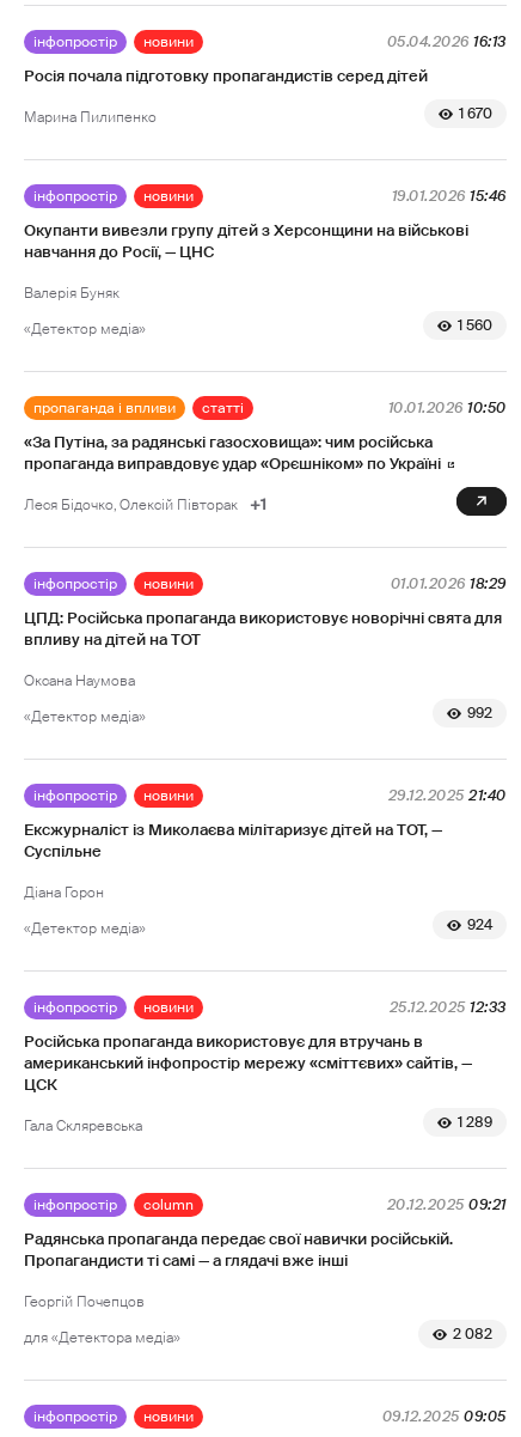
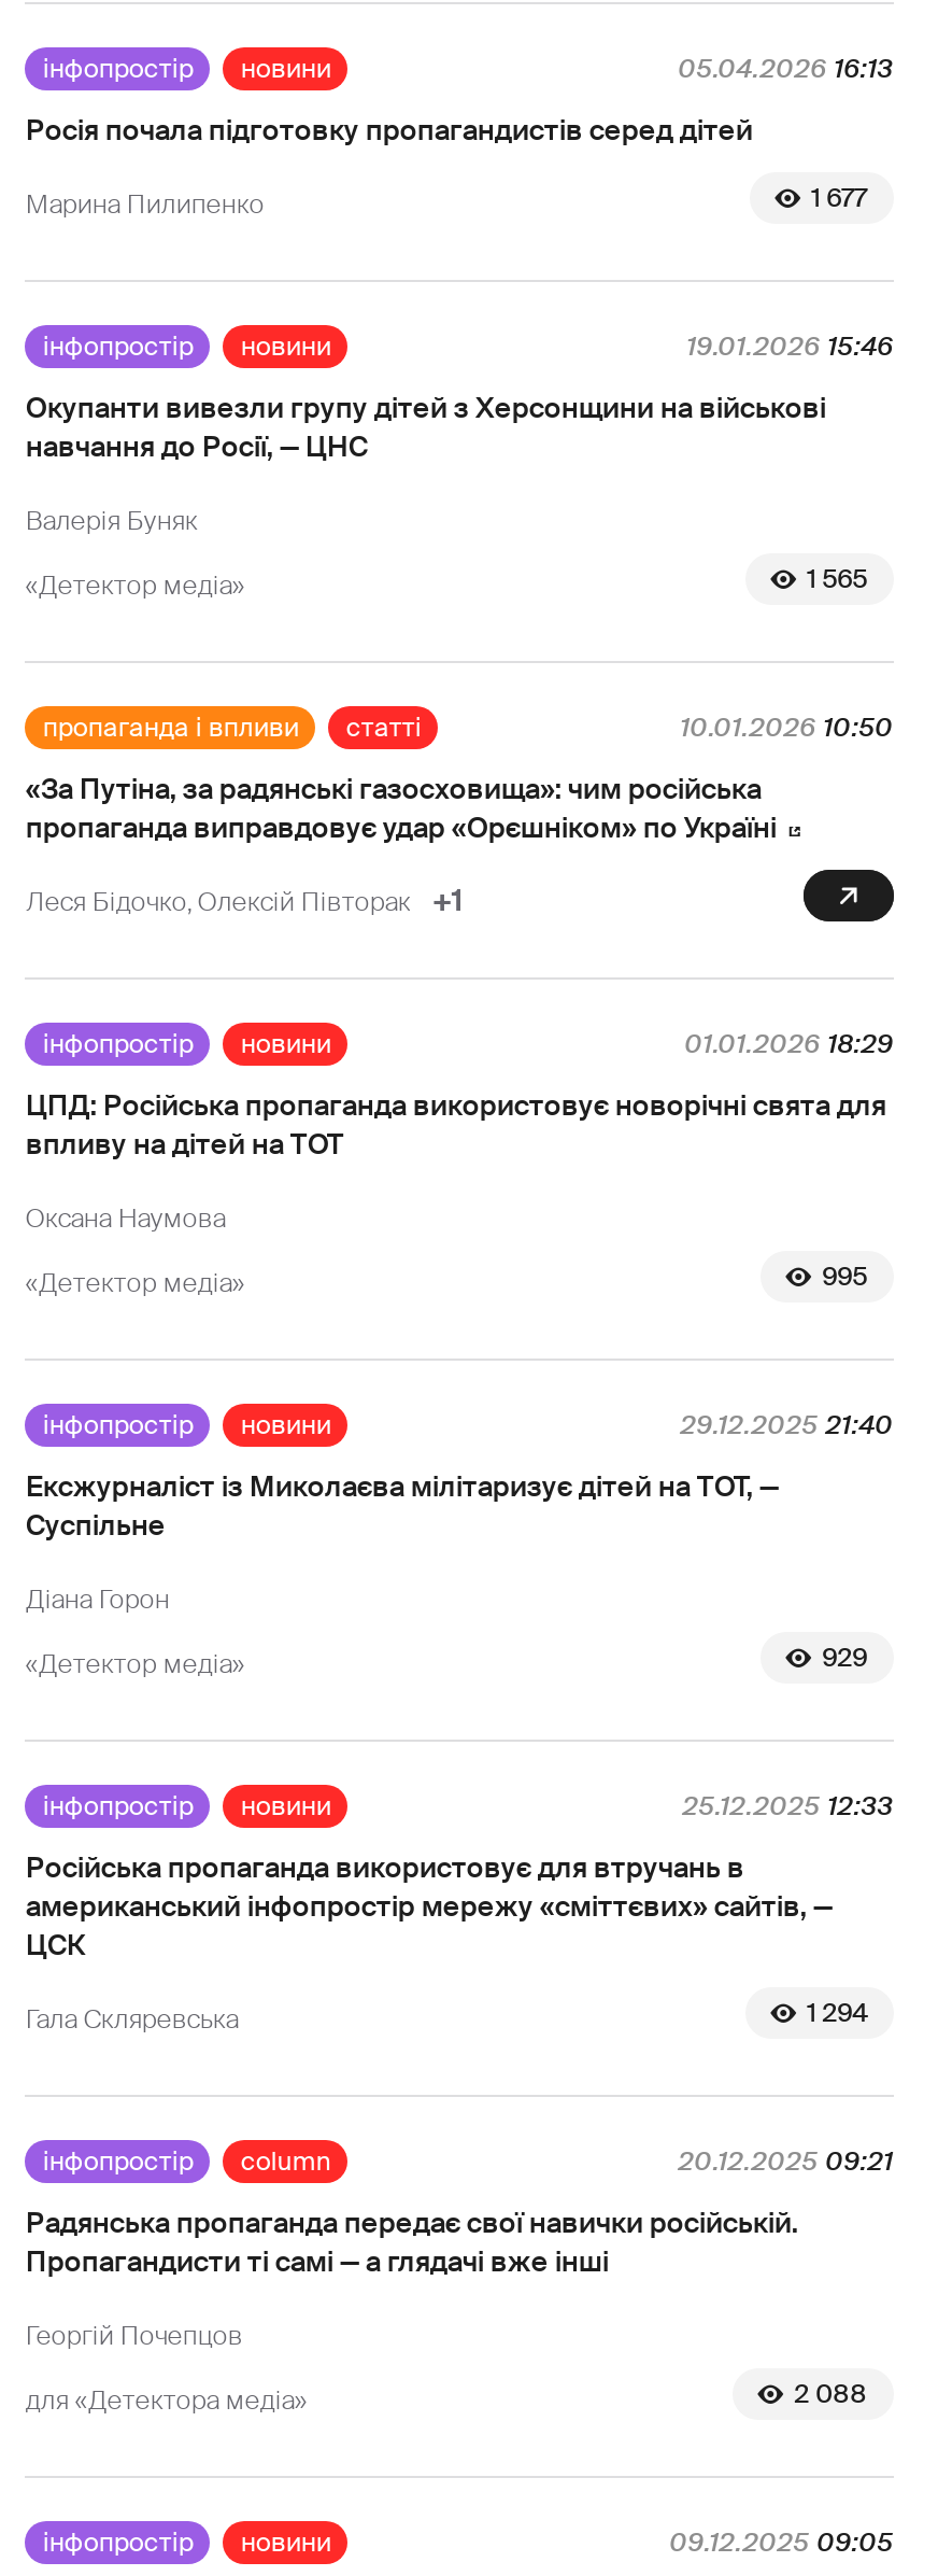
[458,105,492,124] 1 670 -> [811,182,867,216] 1 677
[457,316,492,335] 1 560 -> [807,563,867,597] 1 565
[467,704,492,723] 992 -> [822,1260,867,1295] 995
[467,916,492,935] 924 -> [822,1641,867,1676] 929
[457,1113,492,1132] 1 289 -> [807,1997,867,2031] 1 294
[452,1325,492,1344] 2 082 -> [794,2378,867,2412] 2 088

